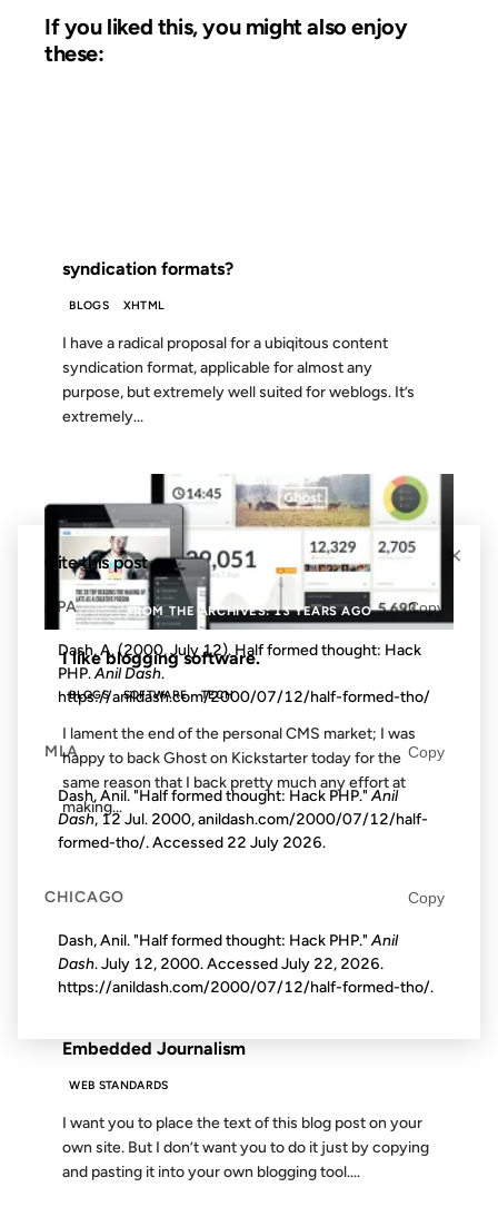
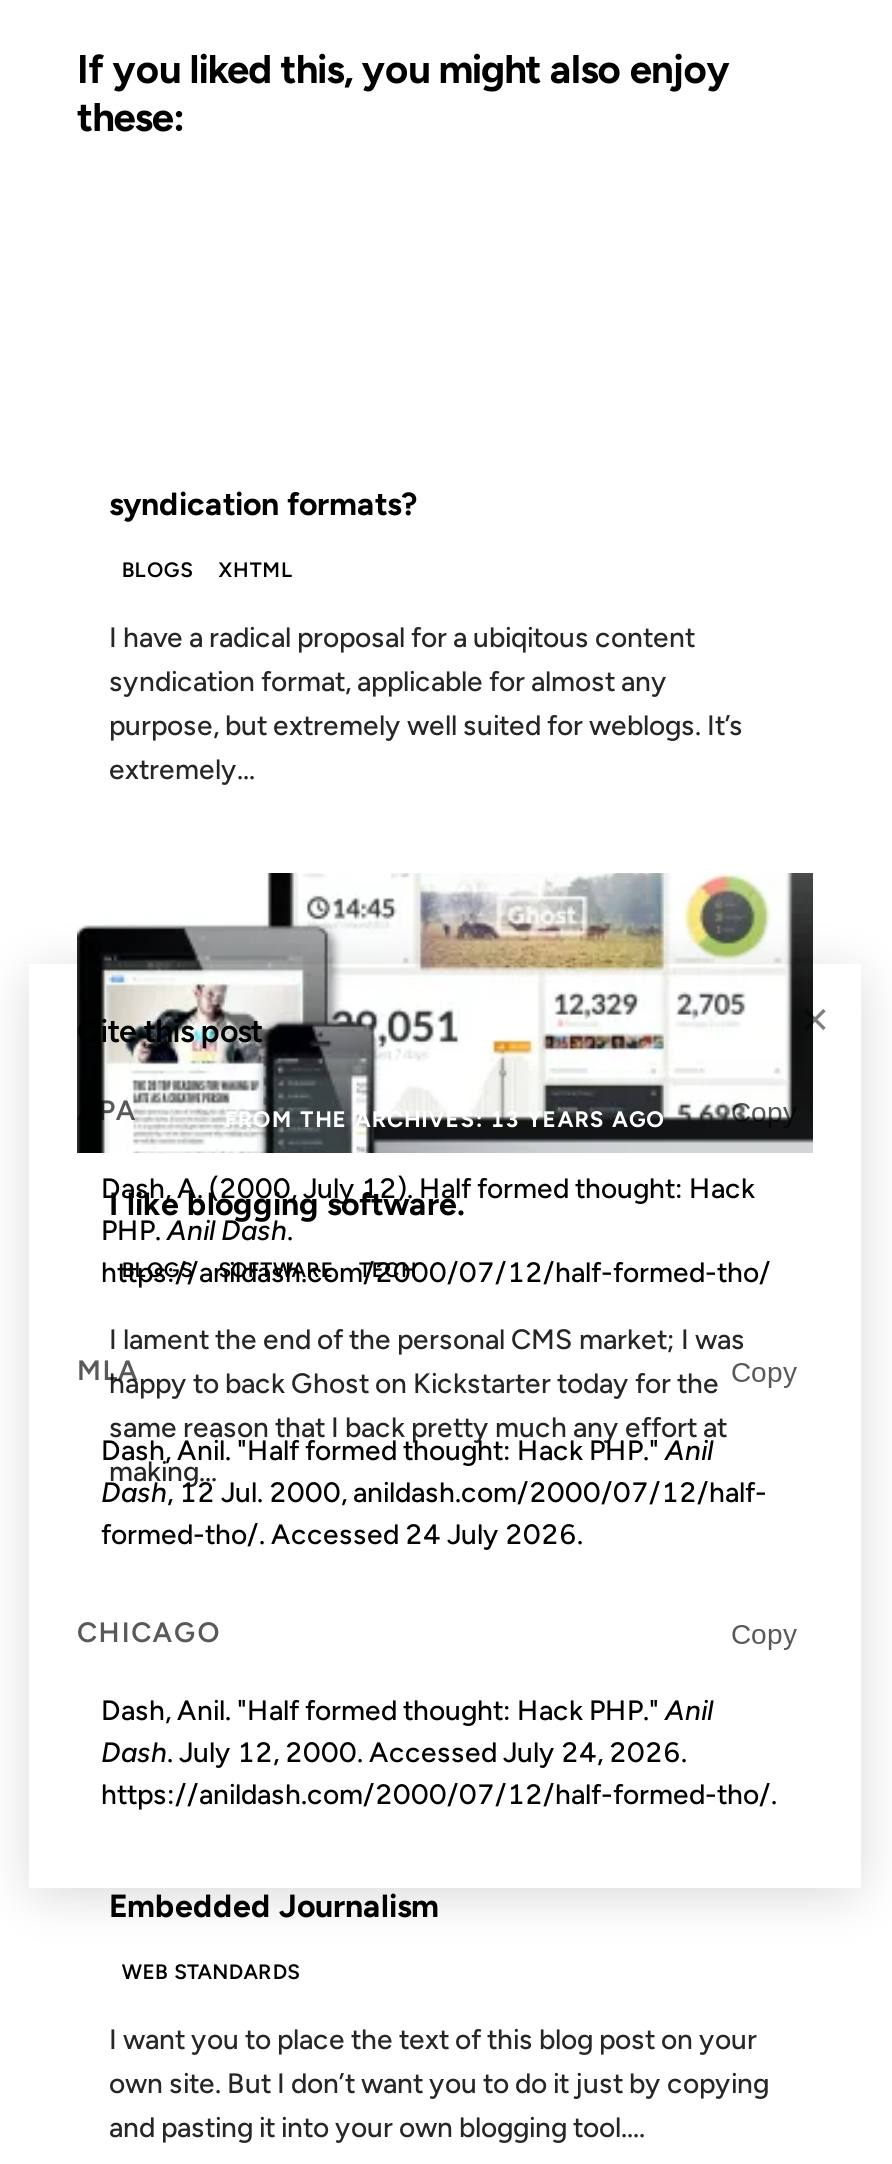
[58,832,326,851] formed-tho/. Accessed 22 July 2026. -> [101,1518,583,1552] formed-tho/. Accessed 24 July 2026.
[58,954,384,973] Dash. July 12, 2000. Accessed July 22, 2026. -> [101,1737,687,1771] Dash. July 12, 2000. Accessed July 24, 2026.

